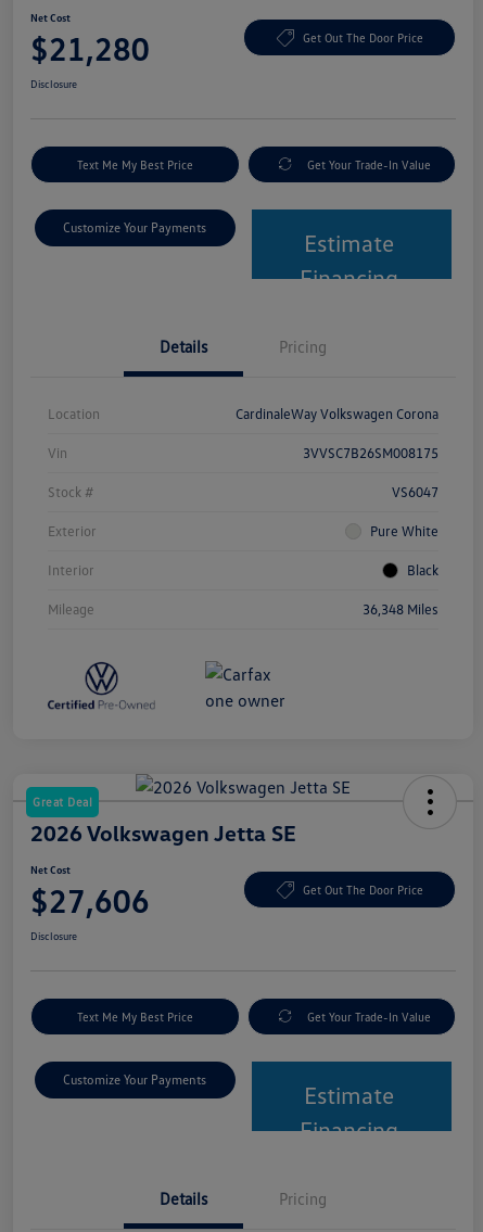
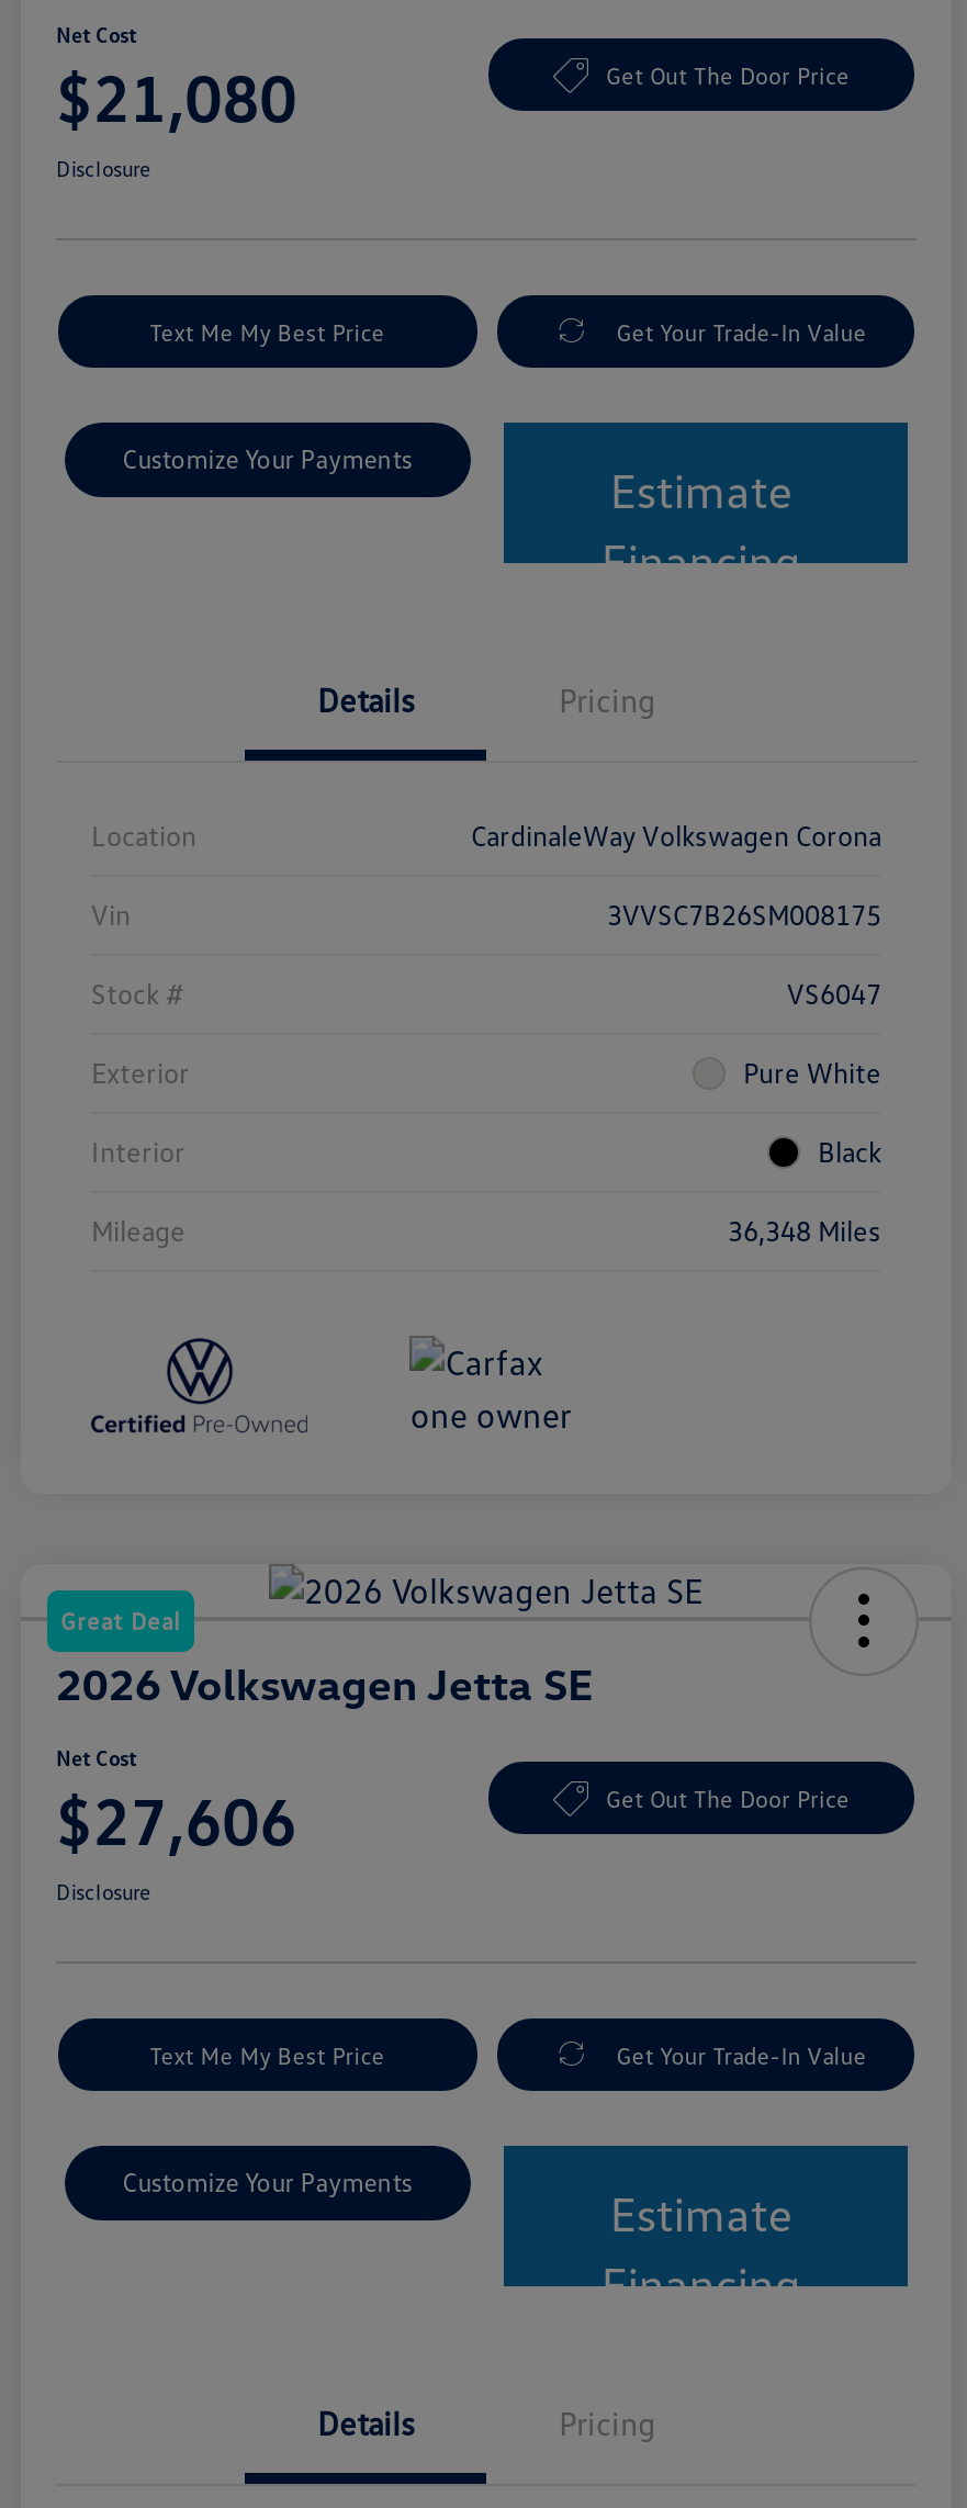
[30,28,150,68] $21,280 -> [56,56,297,137] $21,080

